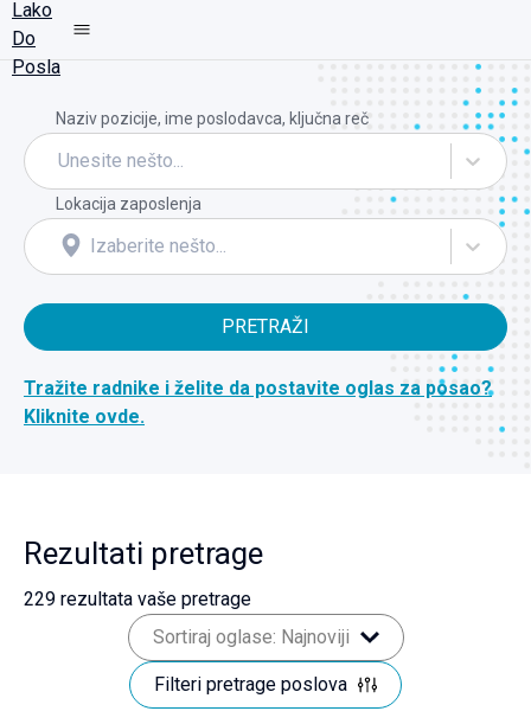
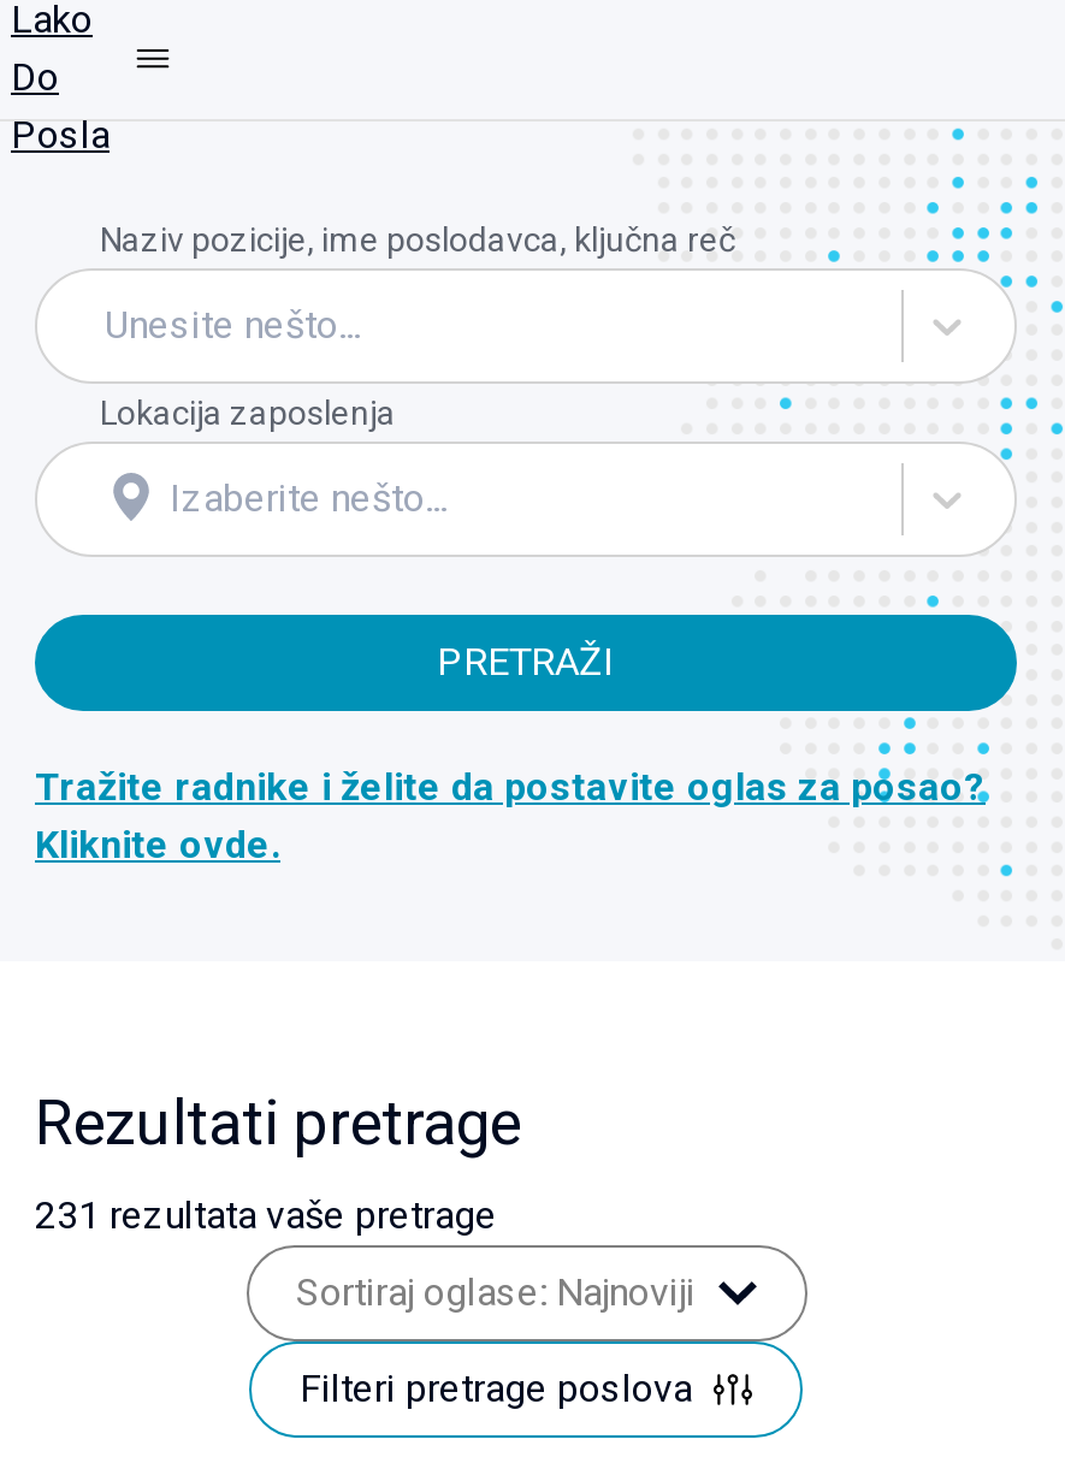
[24,588,251,610] 229 rezultata vaše pretrage -> [35,1192,497,1238] 231 rezultata vaše pretrage

